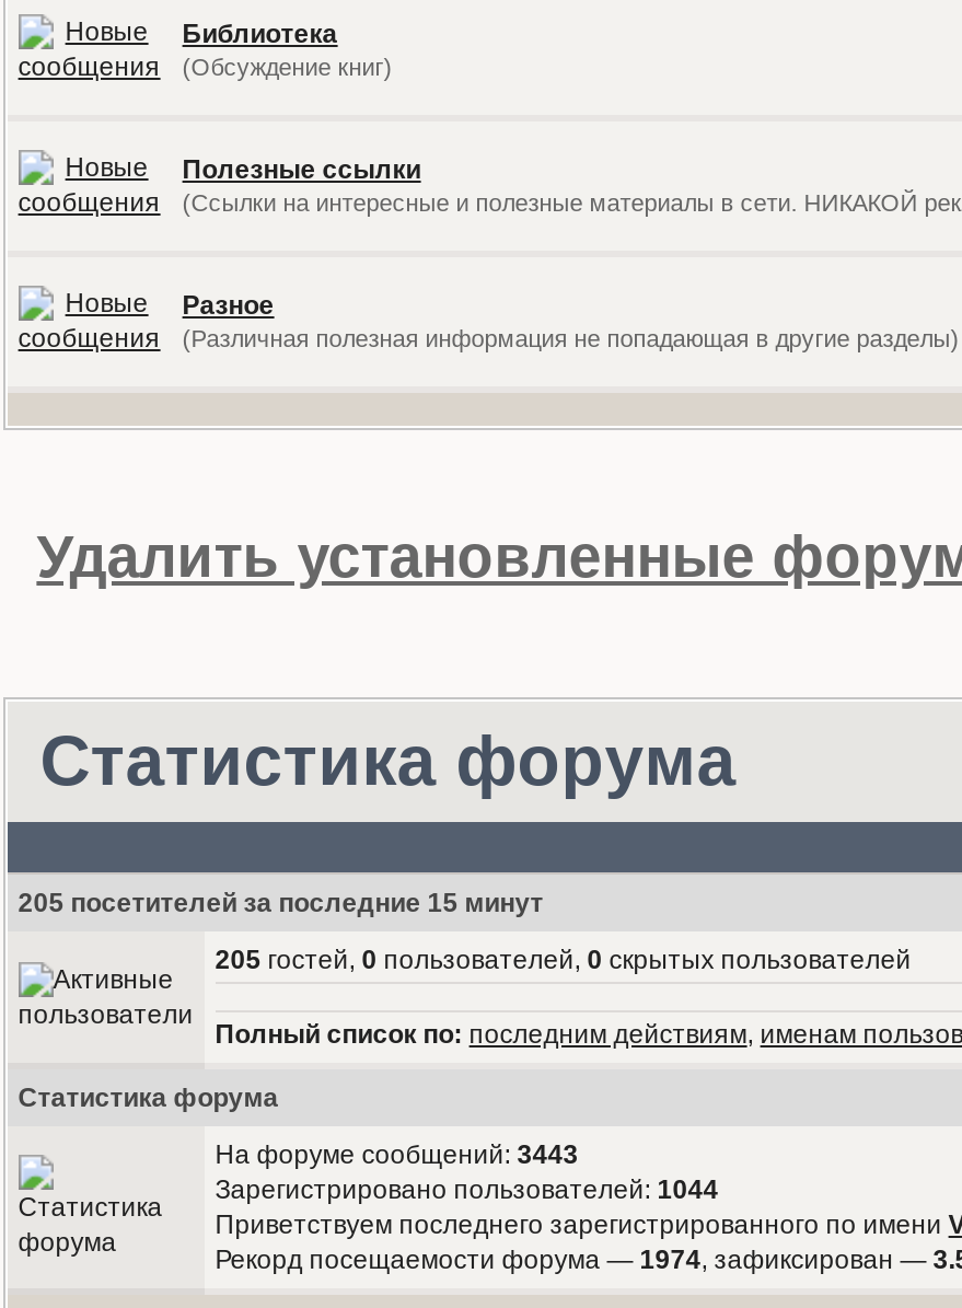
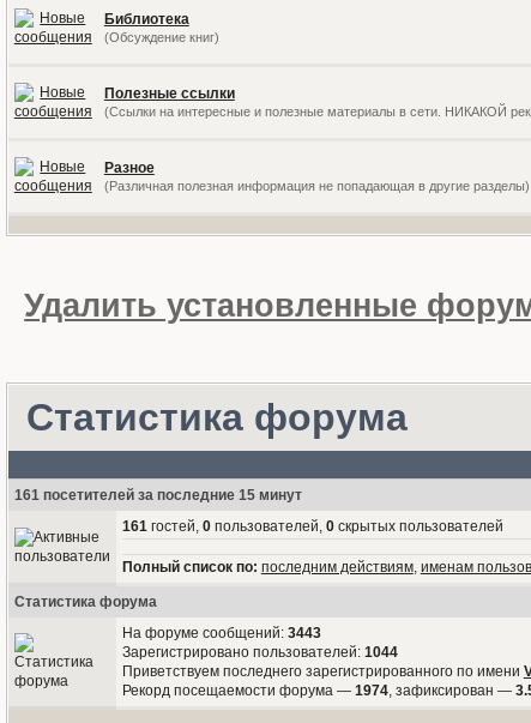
[18,887,543,918] 205 посетителей за последние 15 минут -> [14,487,302,503] 161 посетителей за последние 15 минут
[215,944,911,975] 205 гостей, 0 пользователей, 0 скрытых пользователей -> [122,518,503,535] 161 гостей, 0 пользователей, 0 скрытых пользователей

